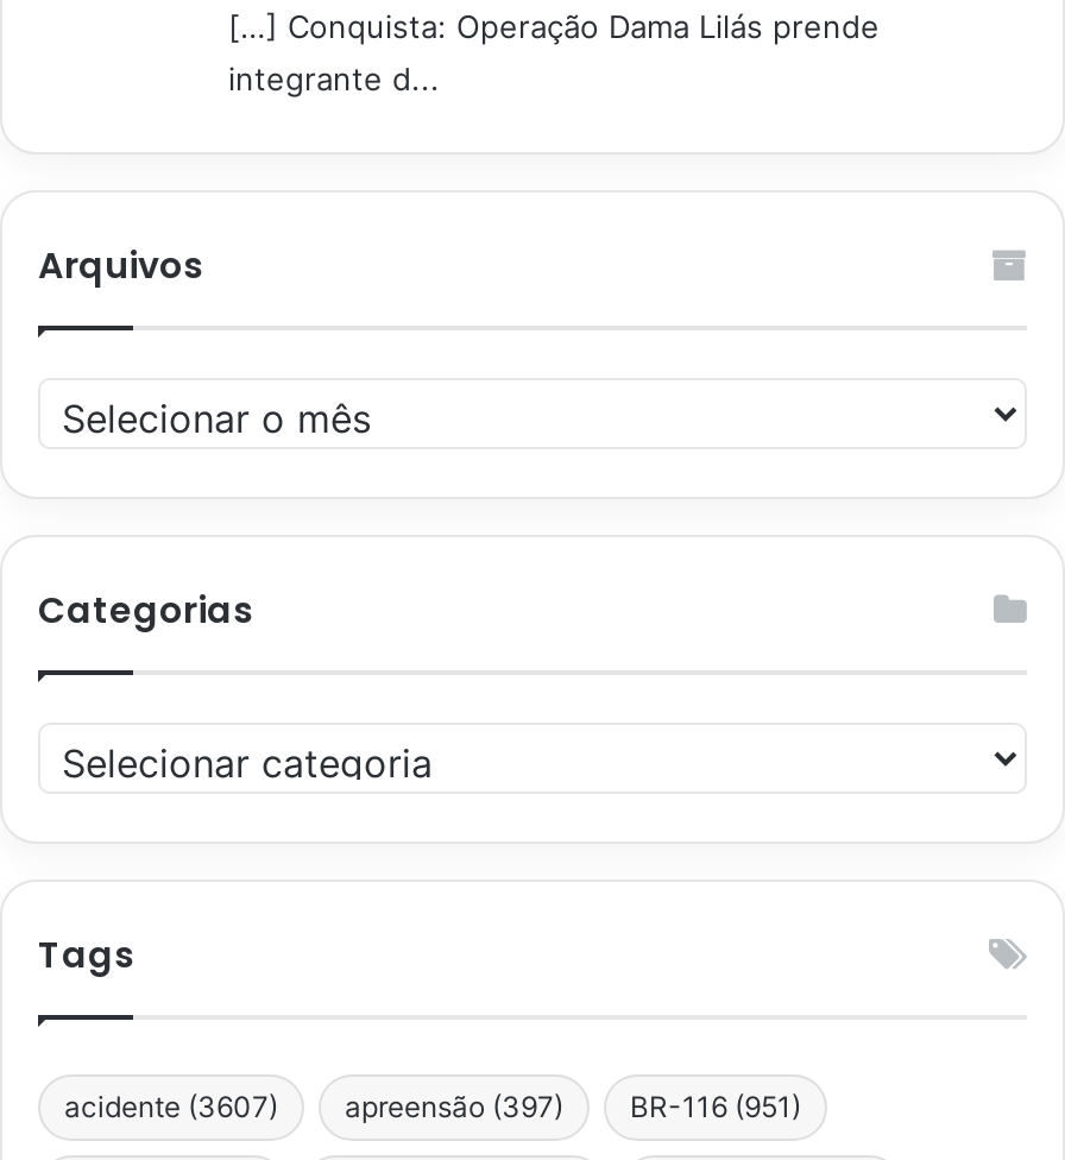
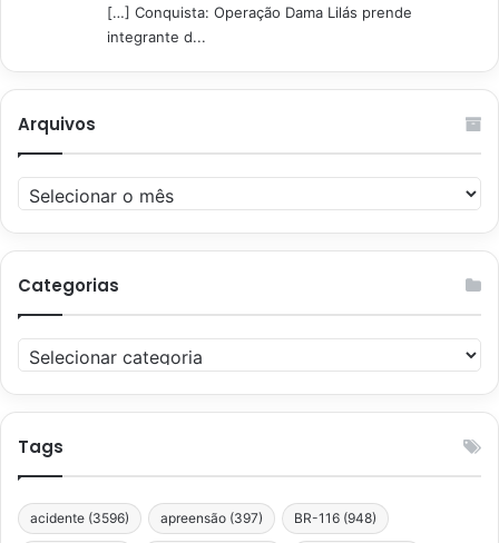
[64,1090,278,1126] acidente (3607) -> [30,510,129,527] acidente (3596)
[630,1090,801,1126] BR-116 (951) -> [294,510,376,527] BR-116 (948)

